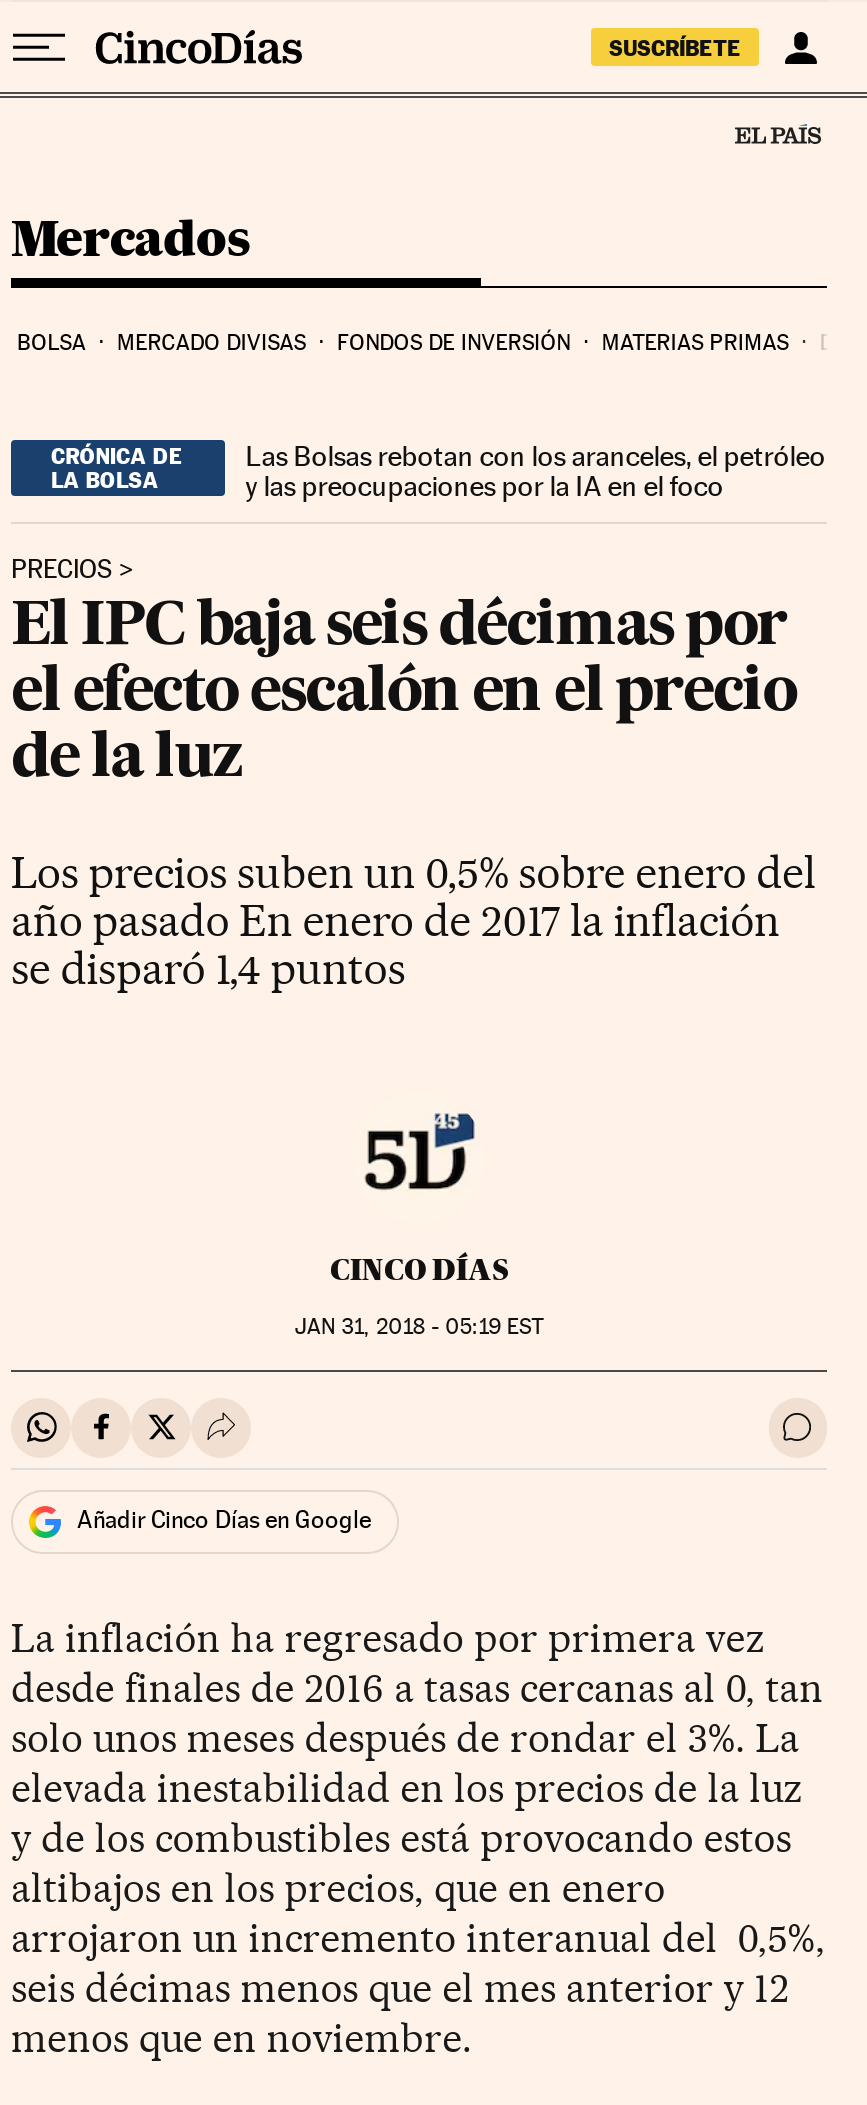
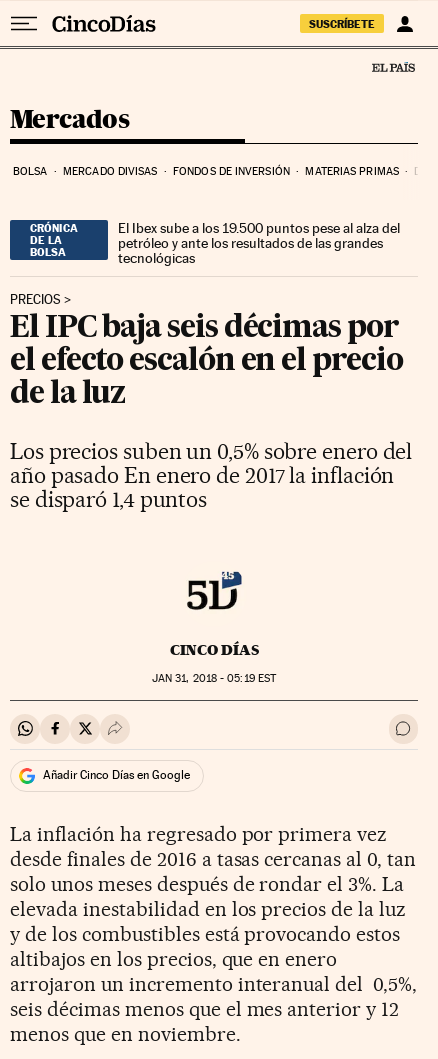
[245,439,825,501] Las Bolsas rebotan con los aranceles, el petróleo | y las preocupaciones por la IA en el foco -> [118,220,400,266] El Ibex sube a los 19.500 puntos pese al alza del | petróleo y ante los resultados de las grandes | tecnológicas

